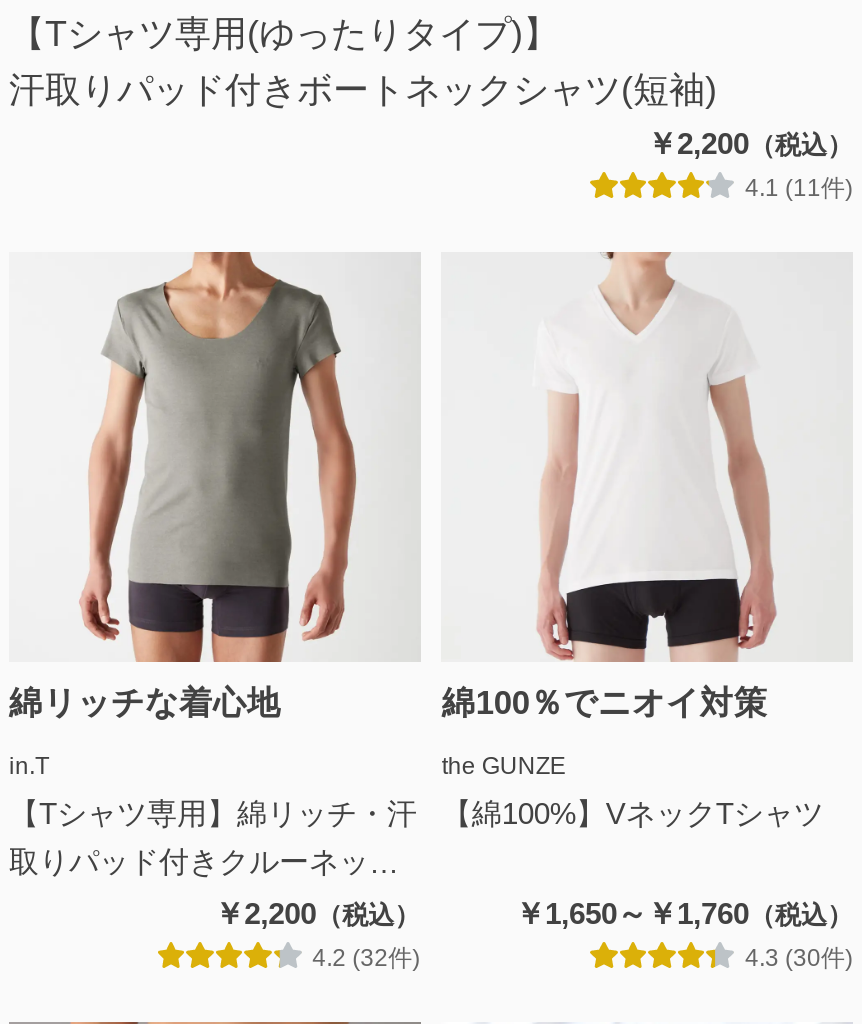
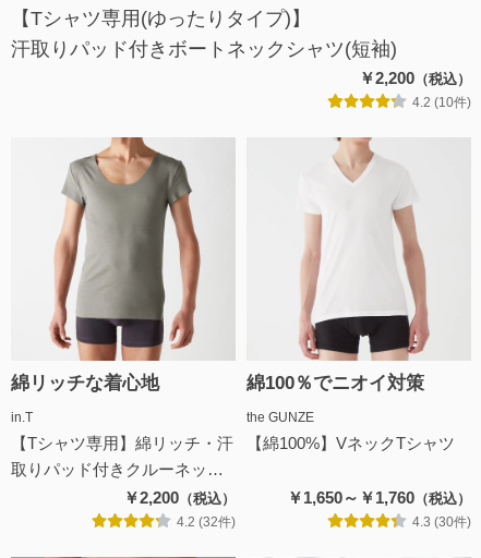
[745,174,853,202] 4.1 (11件) -> [412,95,471,110] 4.2 (10件)

